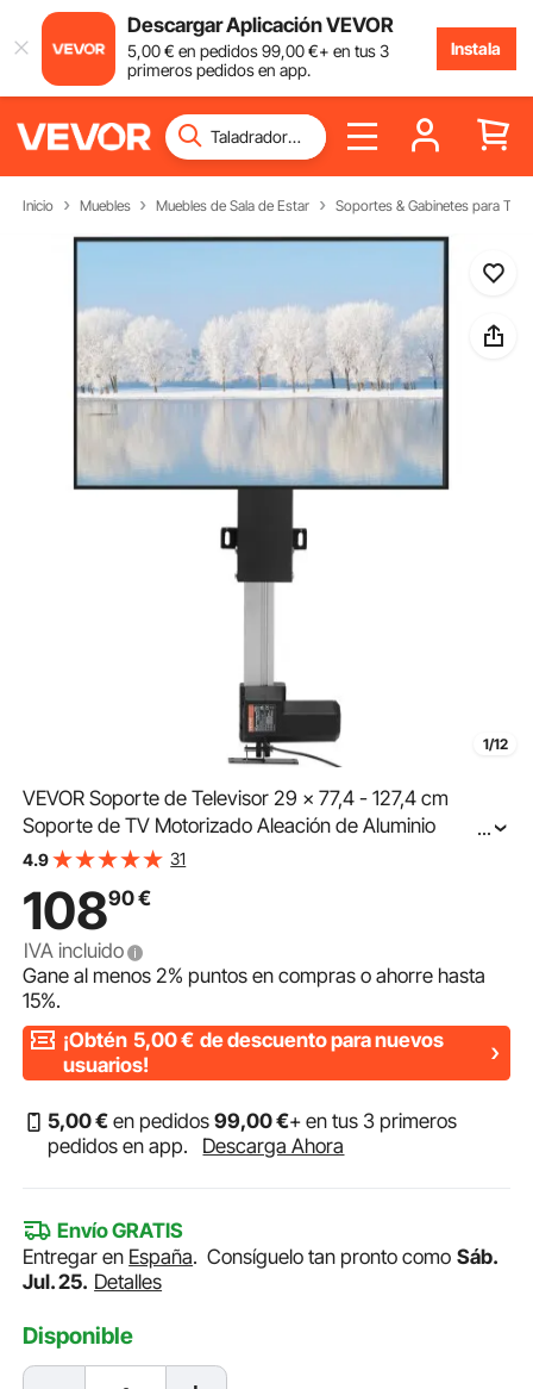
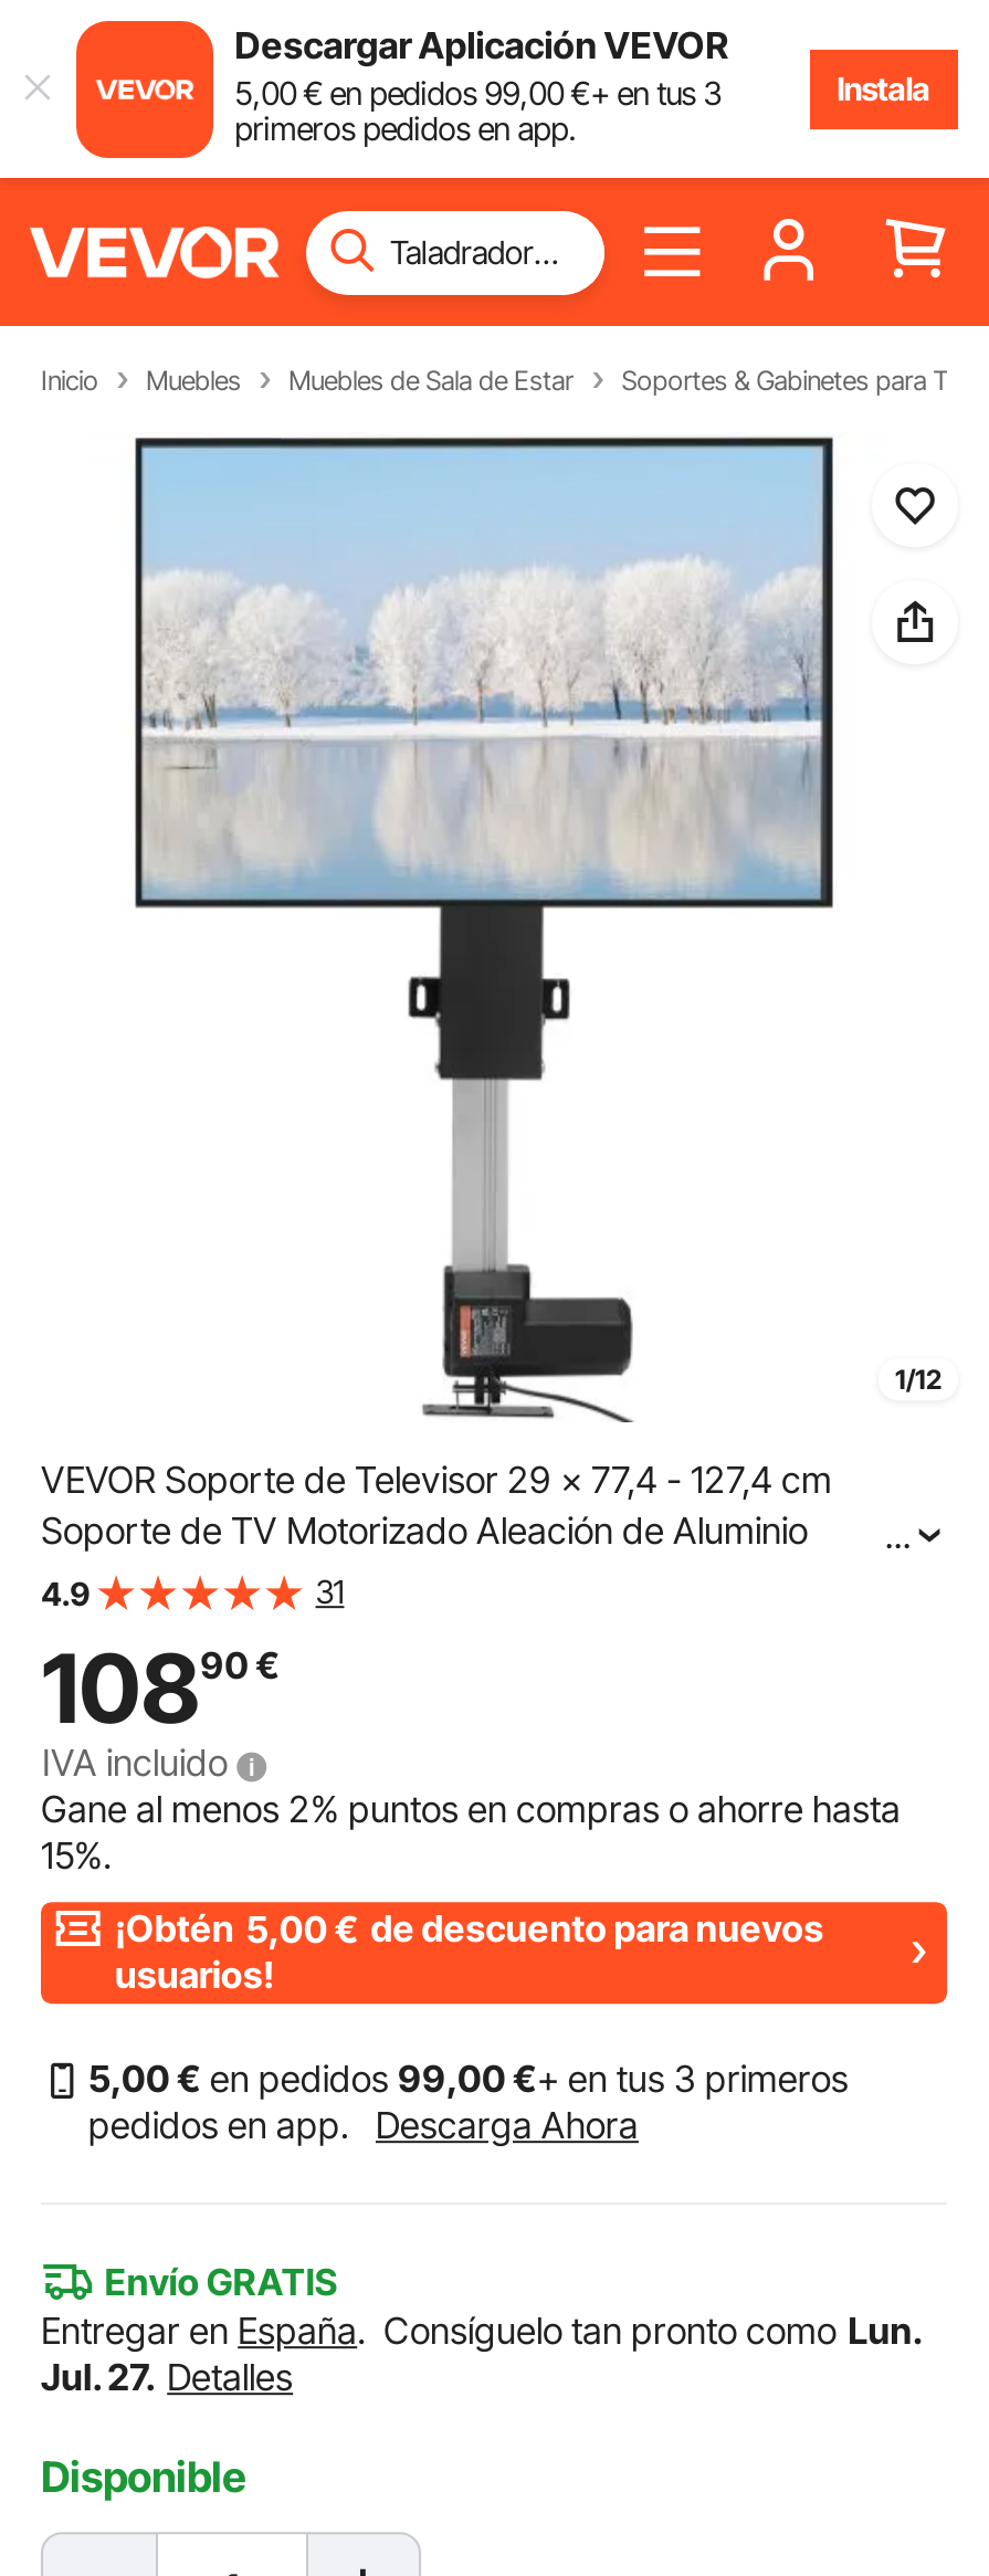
[23,1245,498,1269] Entregar en España. Consíguelo tan pronto como Sáb. -> [41,2309,921,2353] Entregar en España. Consíguelo tan pronto como Lun.
[23,1270,162,1294] Jul. 25. Detalles -> [41,2356,293,2400] Jul. 27. Detalles

